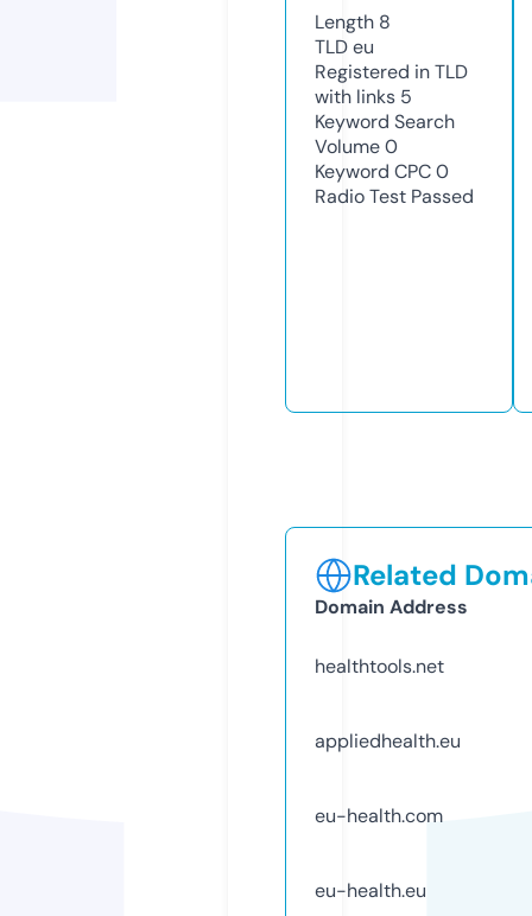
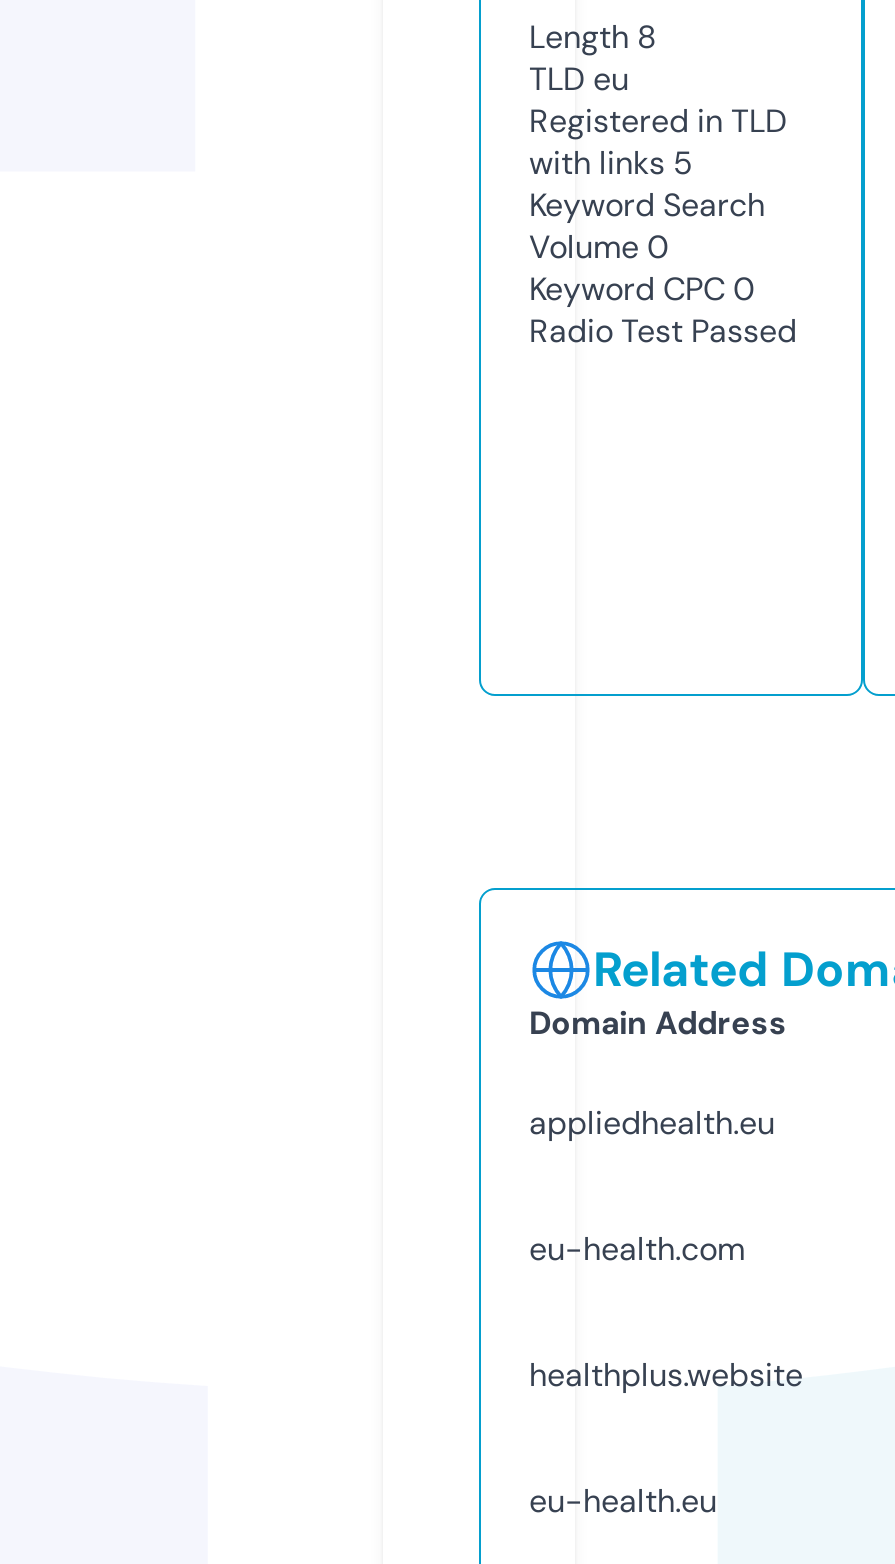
[315,654,444,678] healthtools.net -> none
moved [315,728,461,828] -> [529,1102,775,1270]: appliedhealth.eu | eu-health.com
none -> [529,1354,803,1396] healthplus.website

